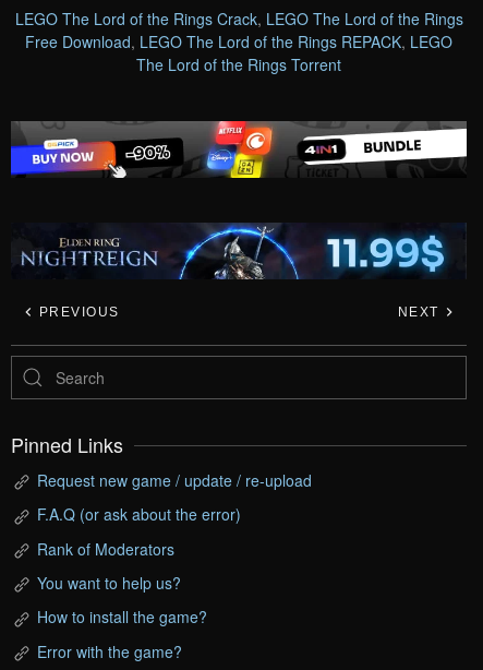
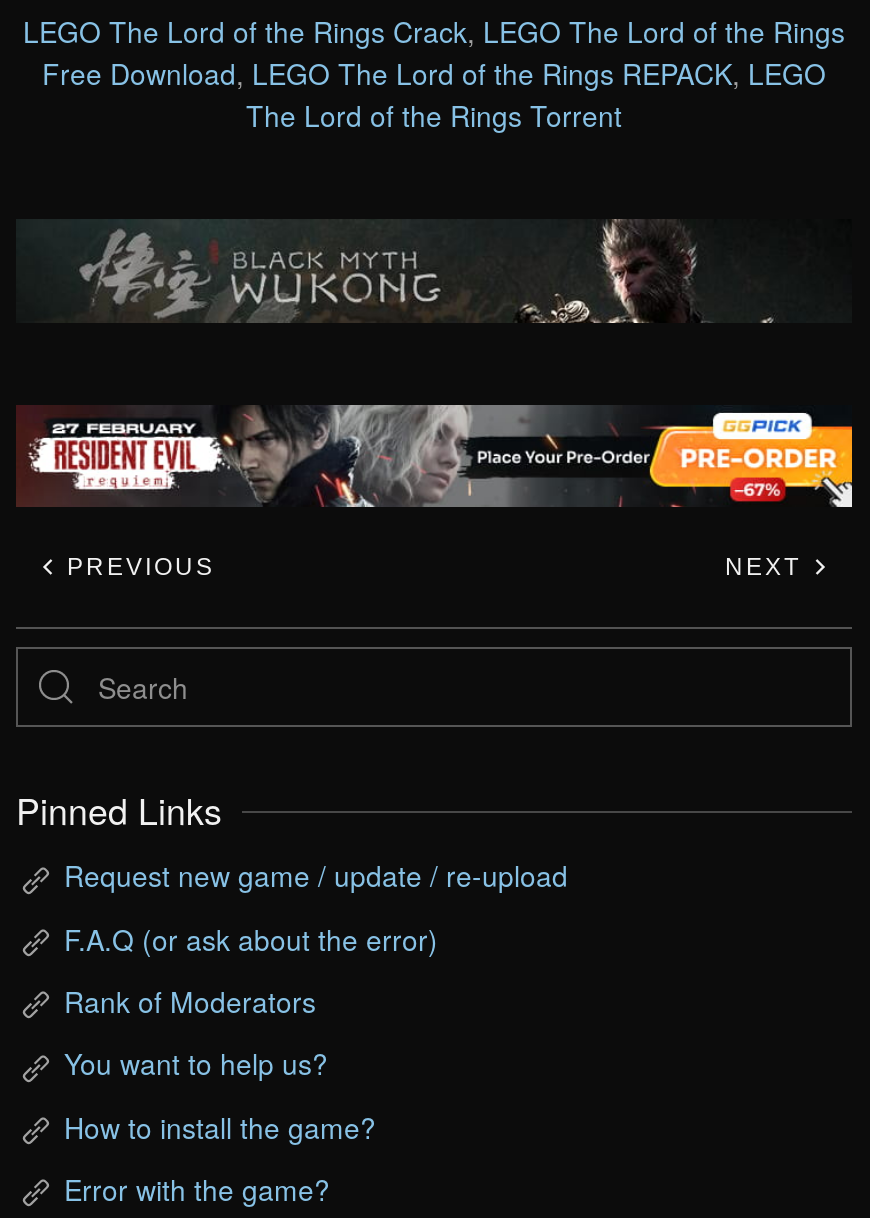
[10,120,468,179] [image] -> [16,219,852,325] [image]
[12,223,467,280] [image] -> [16,405,854,509] [image]

